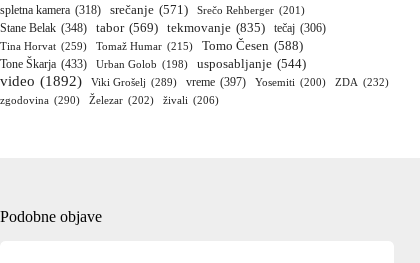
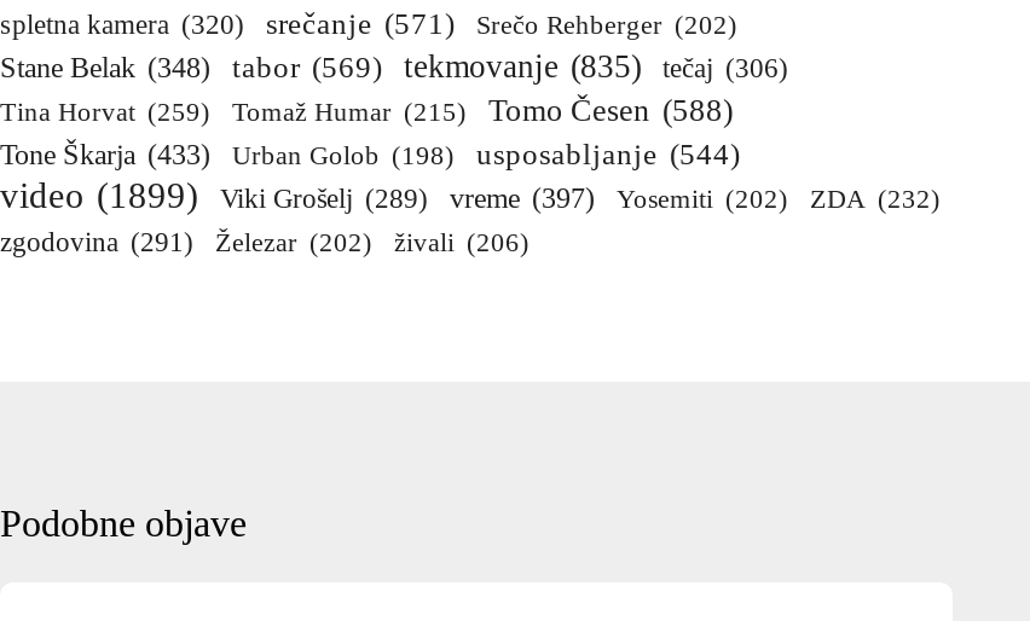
[0,4,101,17] spletna kamera (318) -> [0,11,244,42] spletna kamera (320)
[197,4,305,16] Srečo Rehberger (201) -> [476,11,737,40] Srečo Rehberger (202)
[0,73,82,89] video (1892) -> [0,177,198,216] video (1899)
[255,76,326,88] Yosemiti (200) -> [617,185,788,214] Yosemiti (202)
[0,94,219,106] zgodovina (290) Železar (202) živali (206) -> [0,228,530,257] zgodovina (291) Železar (202) živali (206)

